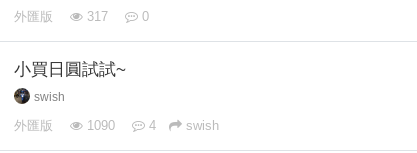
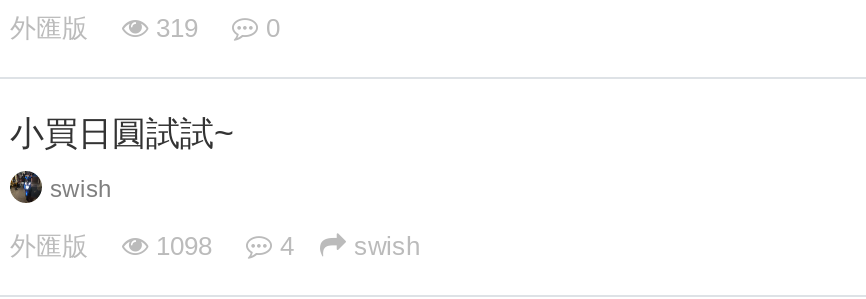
[14,9,162,24] 外匯版 317 0 -> [10,13,306,43] 外匯版 319 0
[14,118,219,133] 外匯版 1090 4 swish -> [10,231,420,261] 外匯版 1098 4 swish

